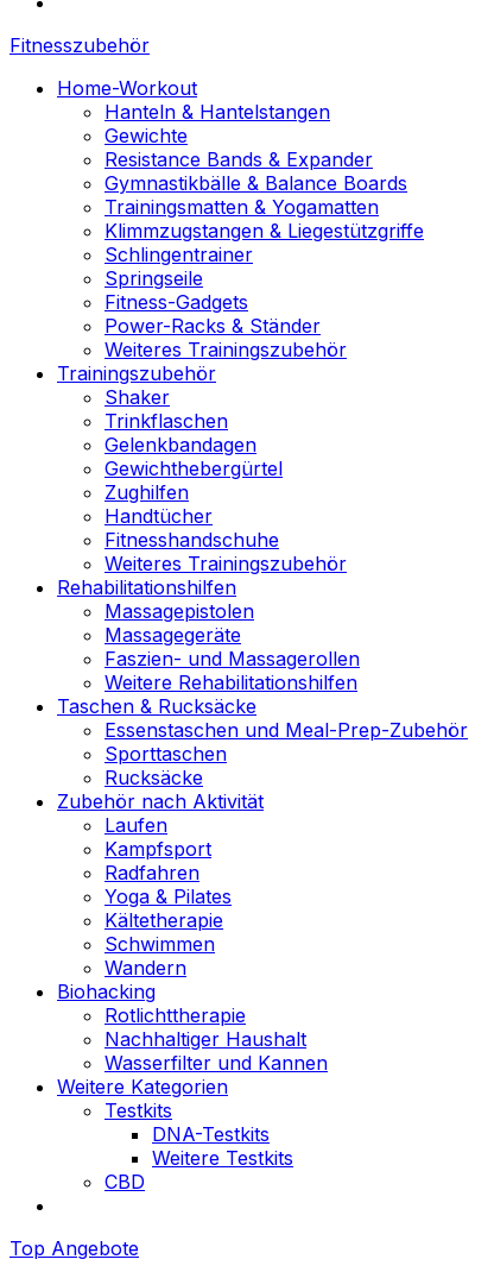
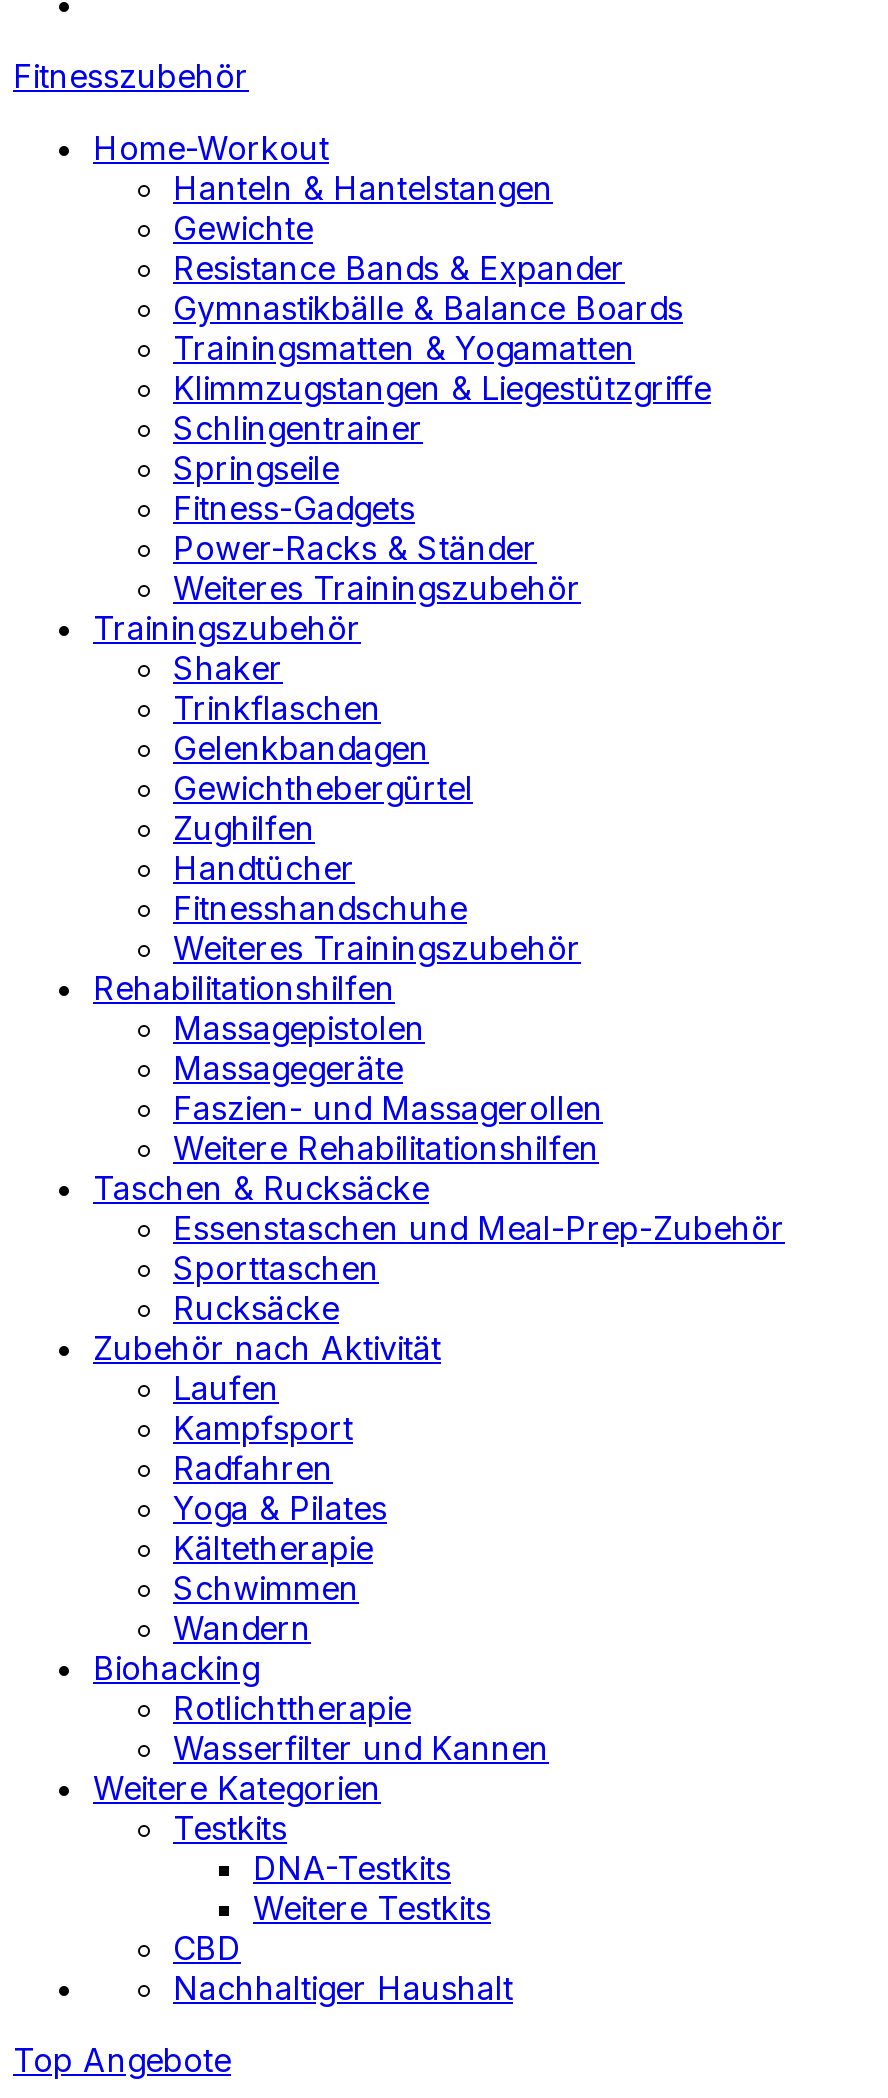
moved [104,1027,306,1051] -> [173,1968,513,2008]: Nachhaltiger Haushalt

